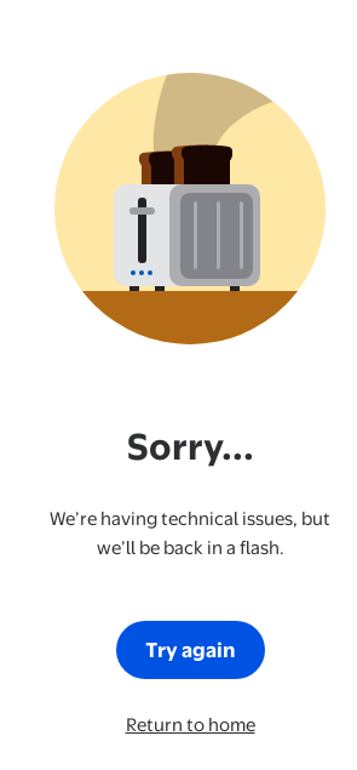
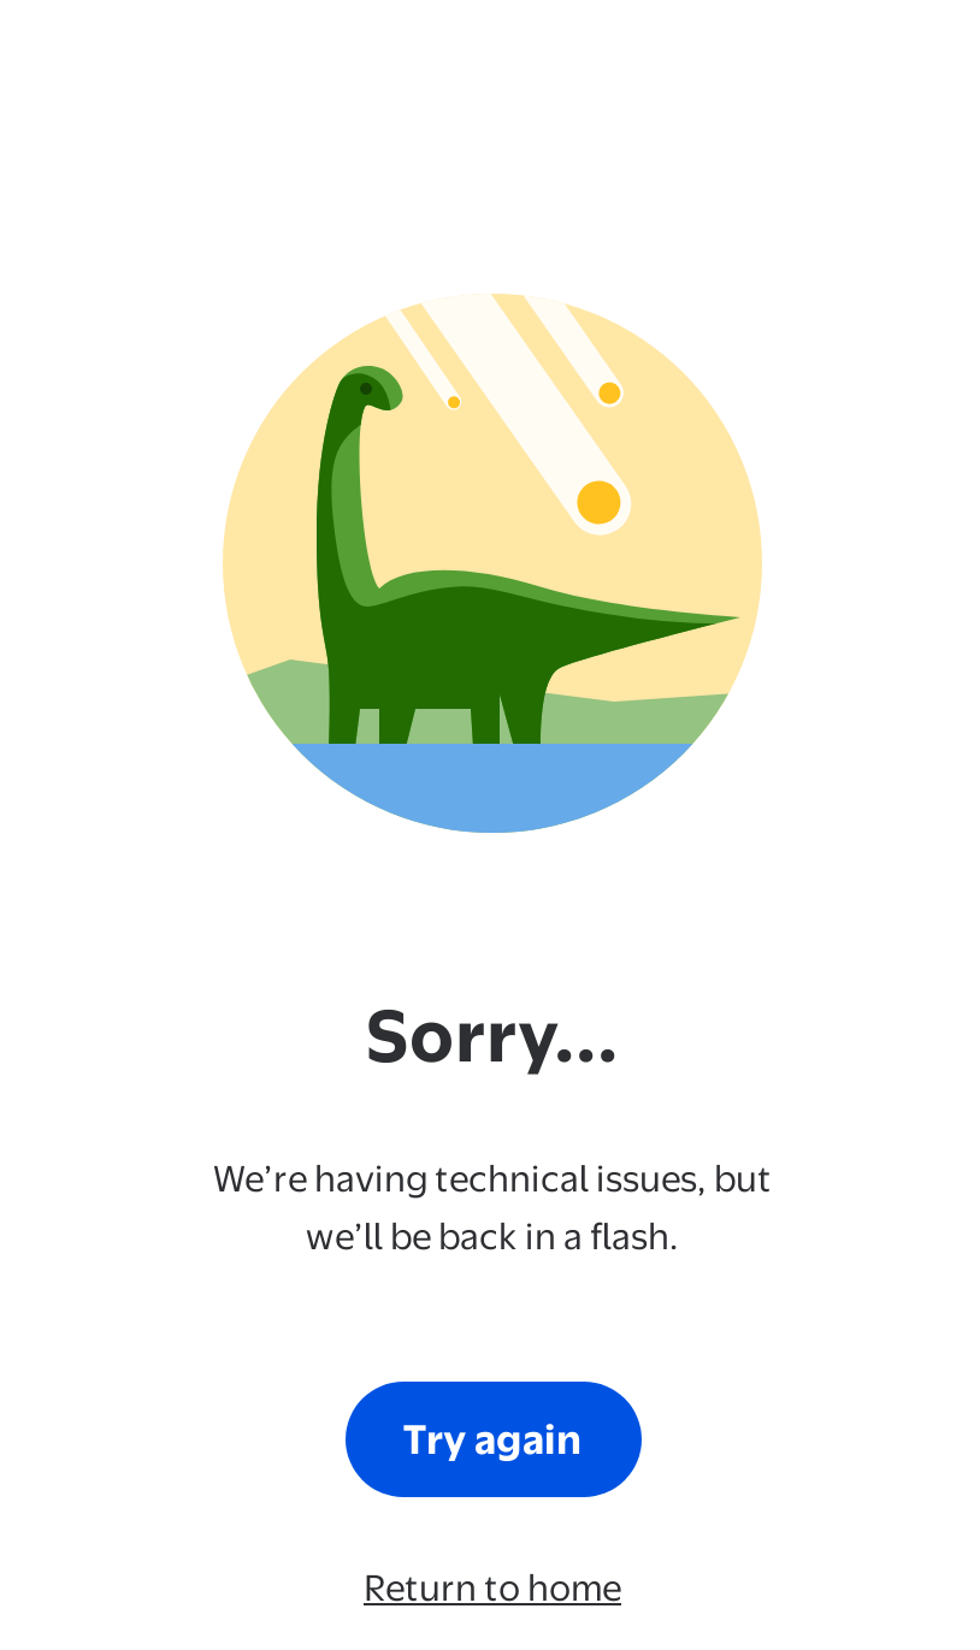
[68,73,310,346] [image] -> [247,296,738,835] [image]

